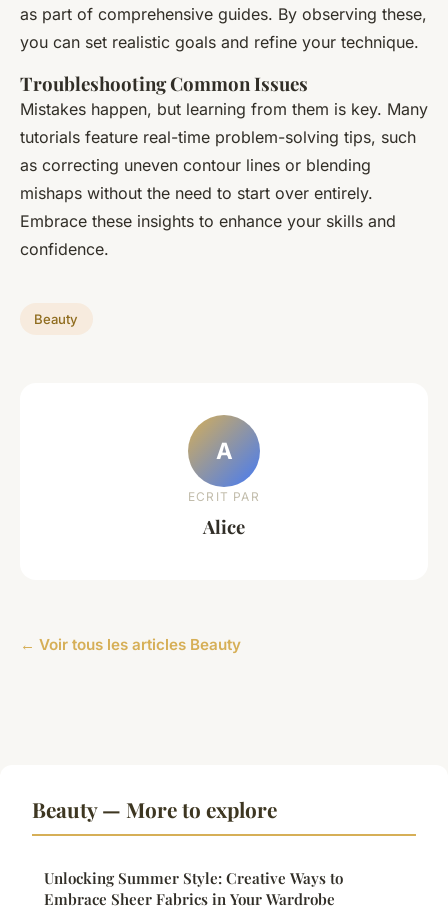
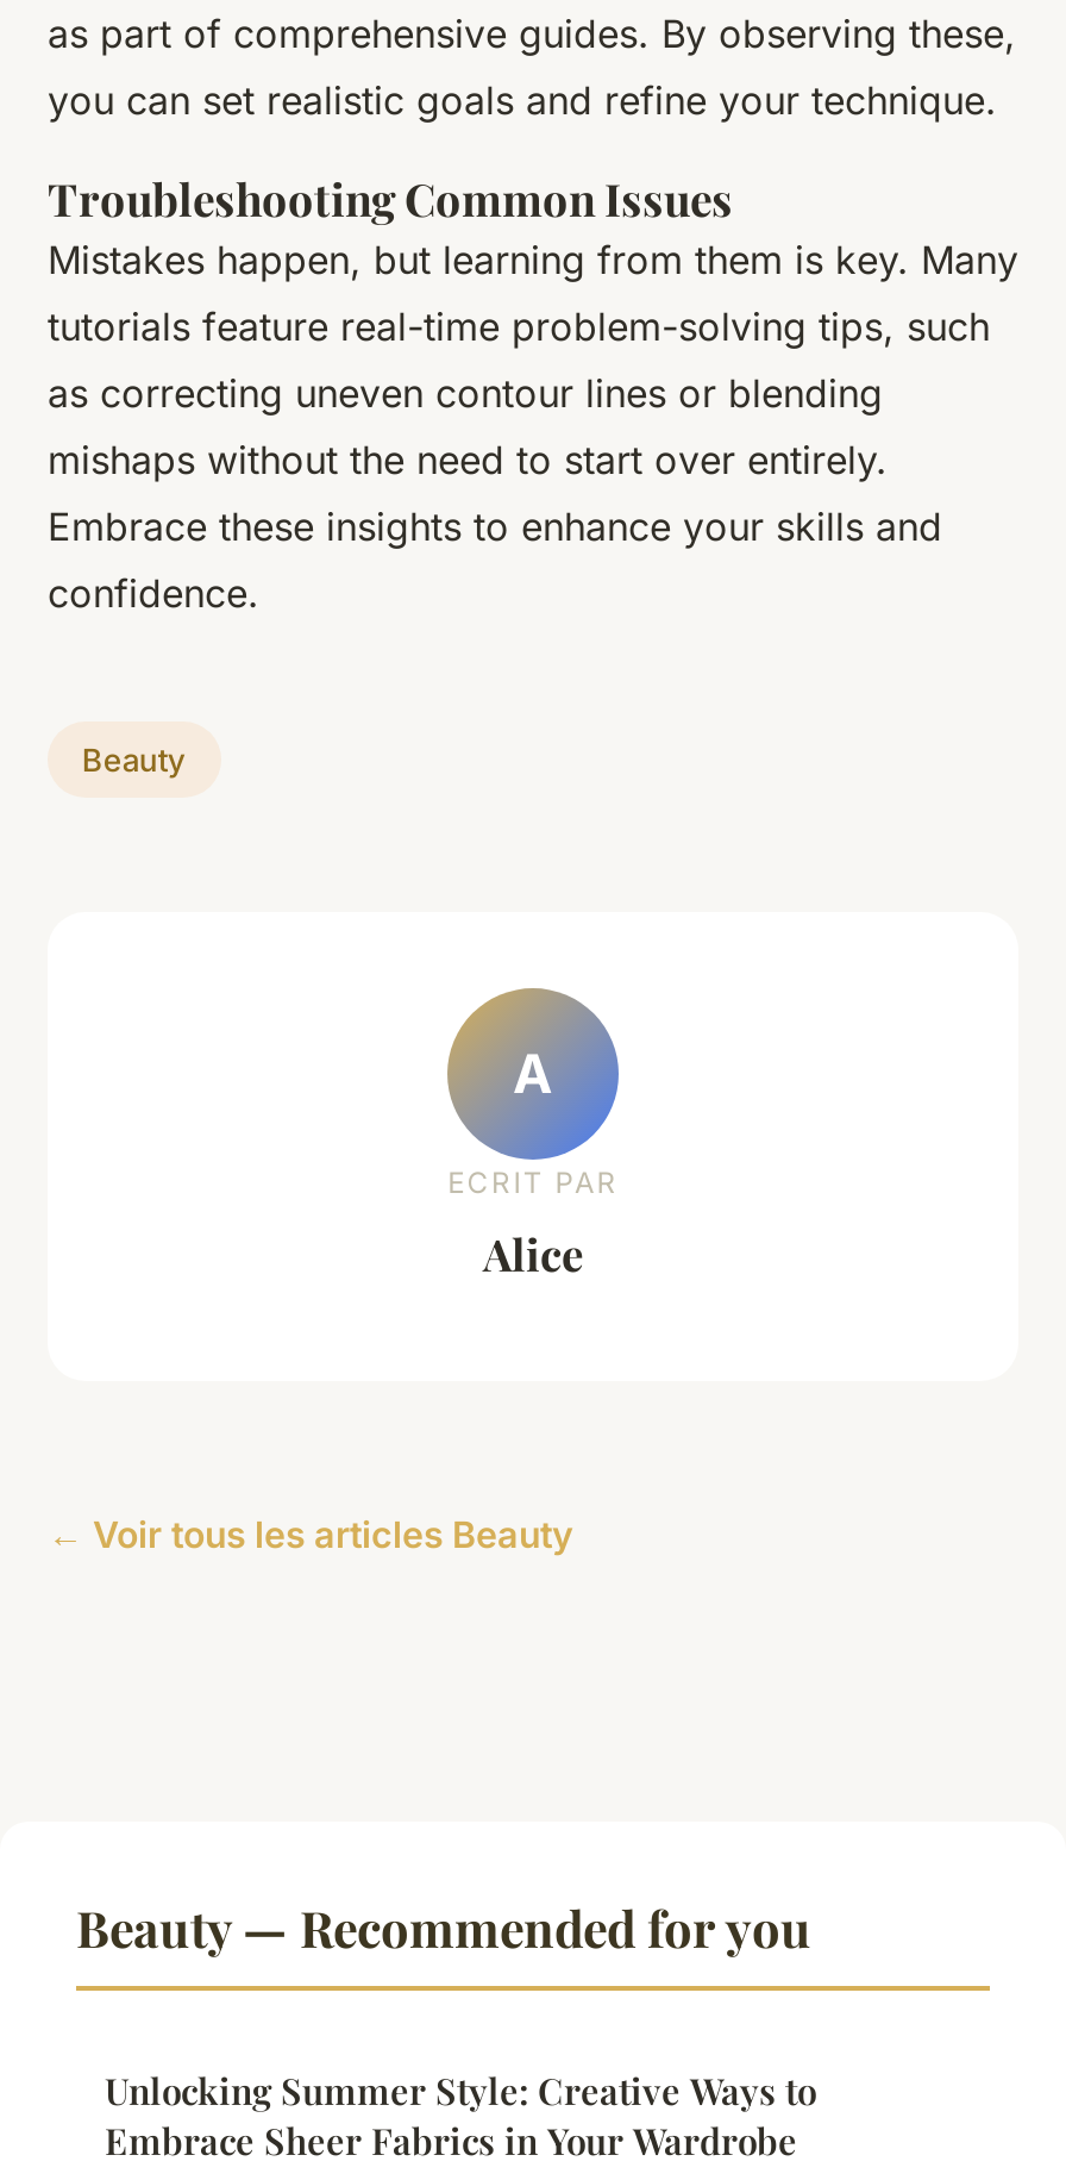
[32,795,277,823] Beauty — More to explore -> [76,1894,811,1960] Beauty — Recommended for you

